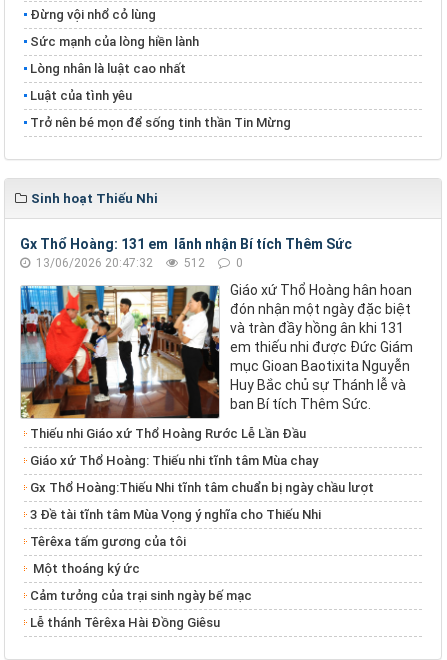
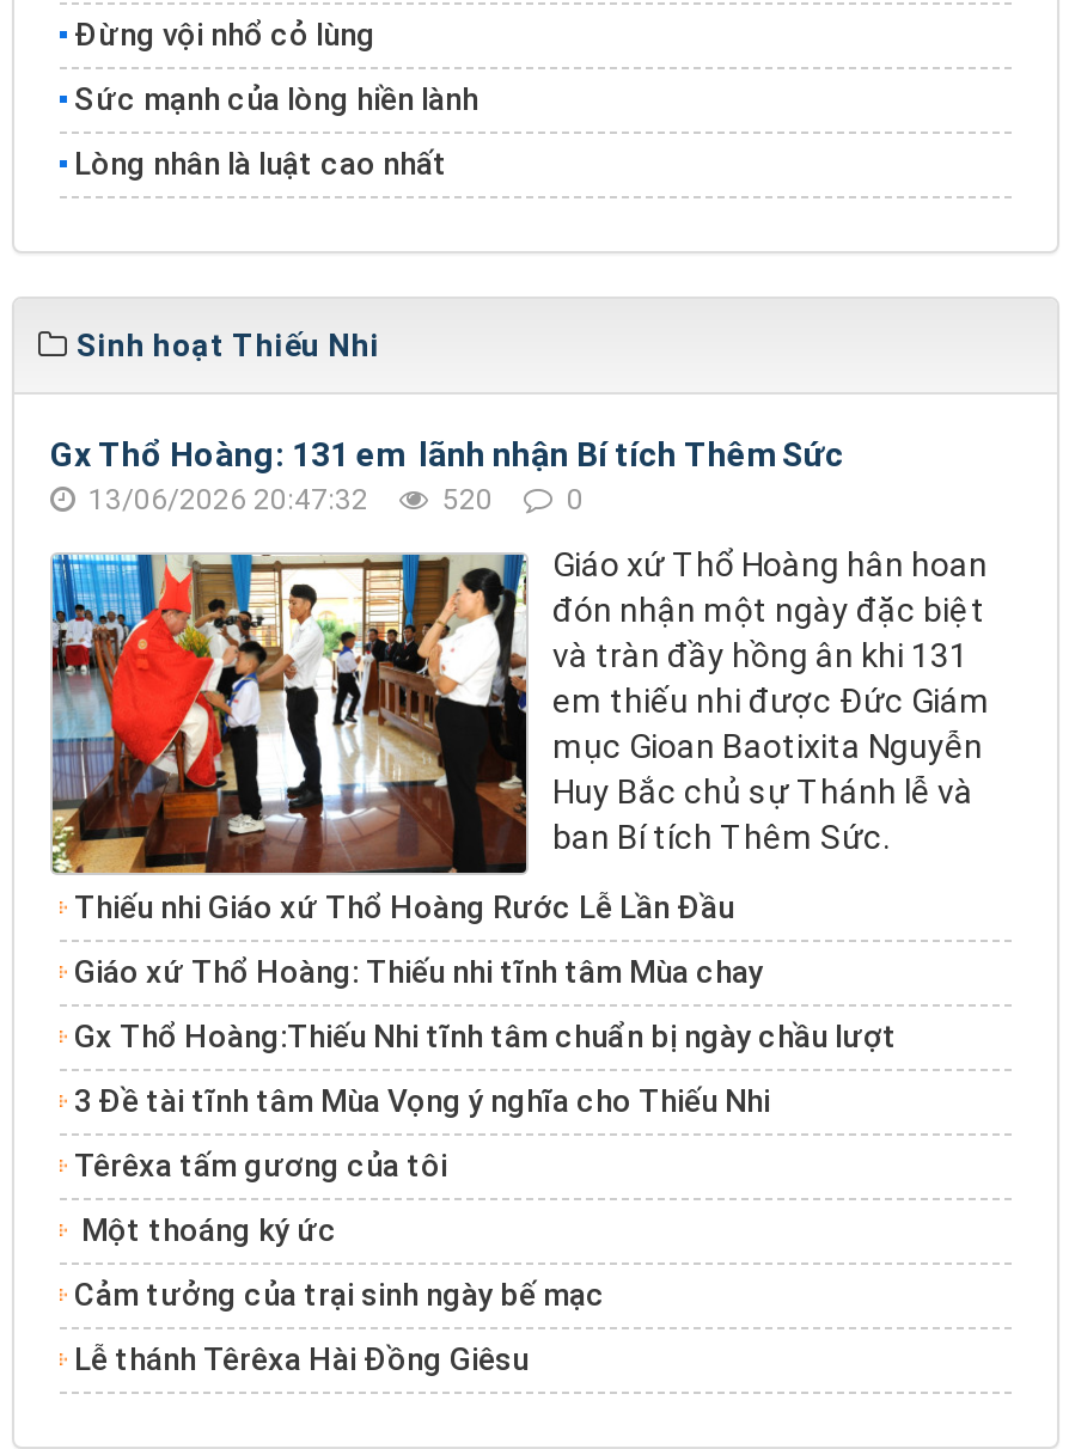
[30,88,291,130] Luật của tình yêu | Trở nên bé mọn để sống tinh thần Tin Mừng -> none
[33,256,243,270] 13/06/2026 20:47:32 512 0 -> [81,483,584,517] 13/06/2026 20:47:32 520 0

